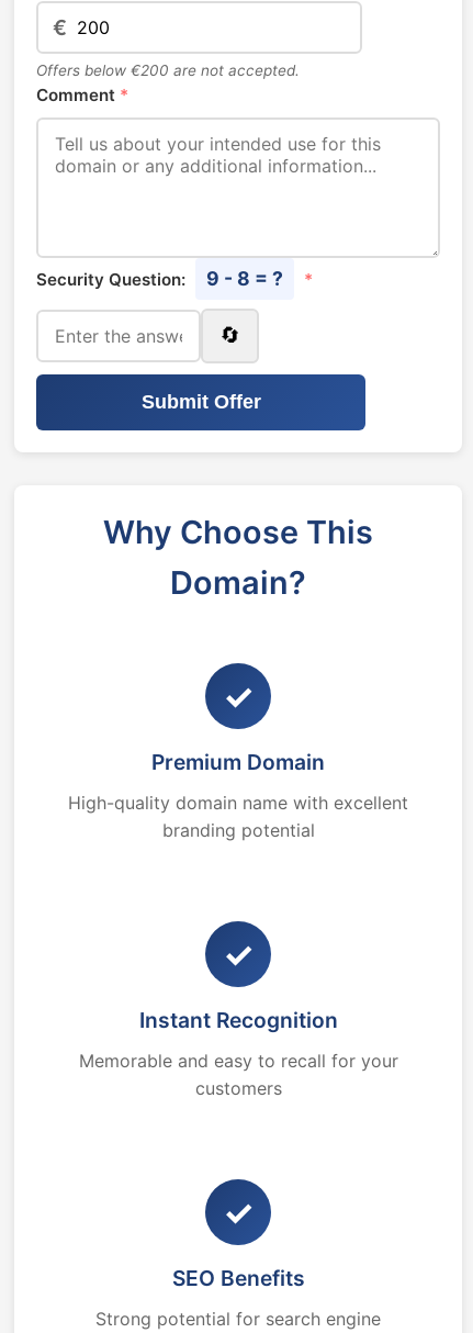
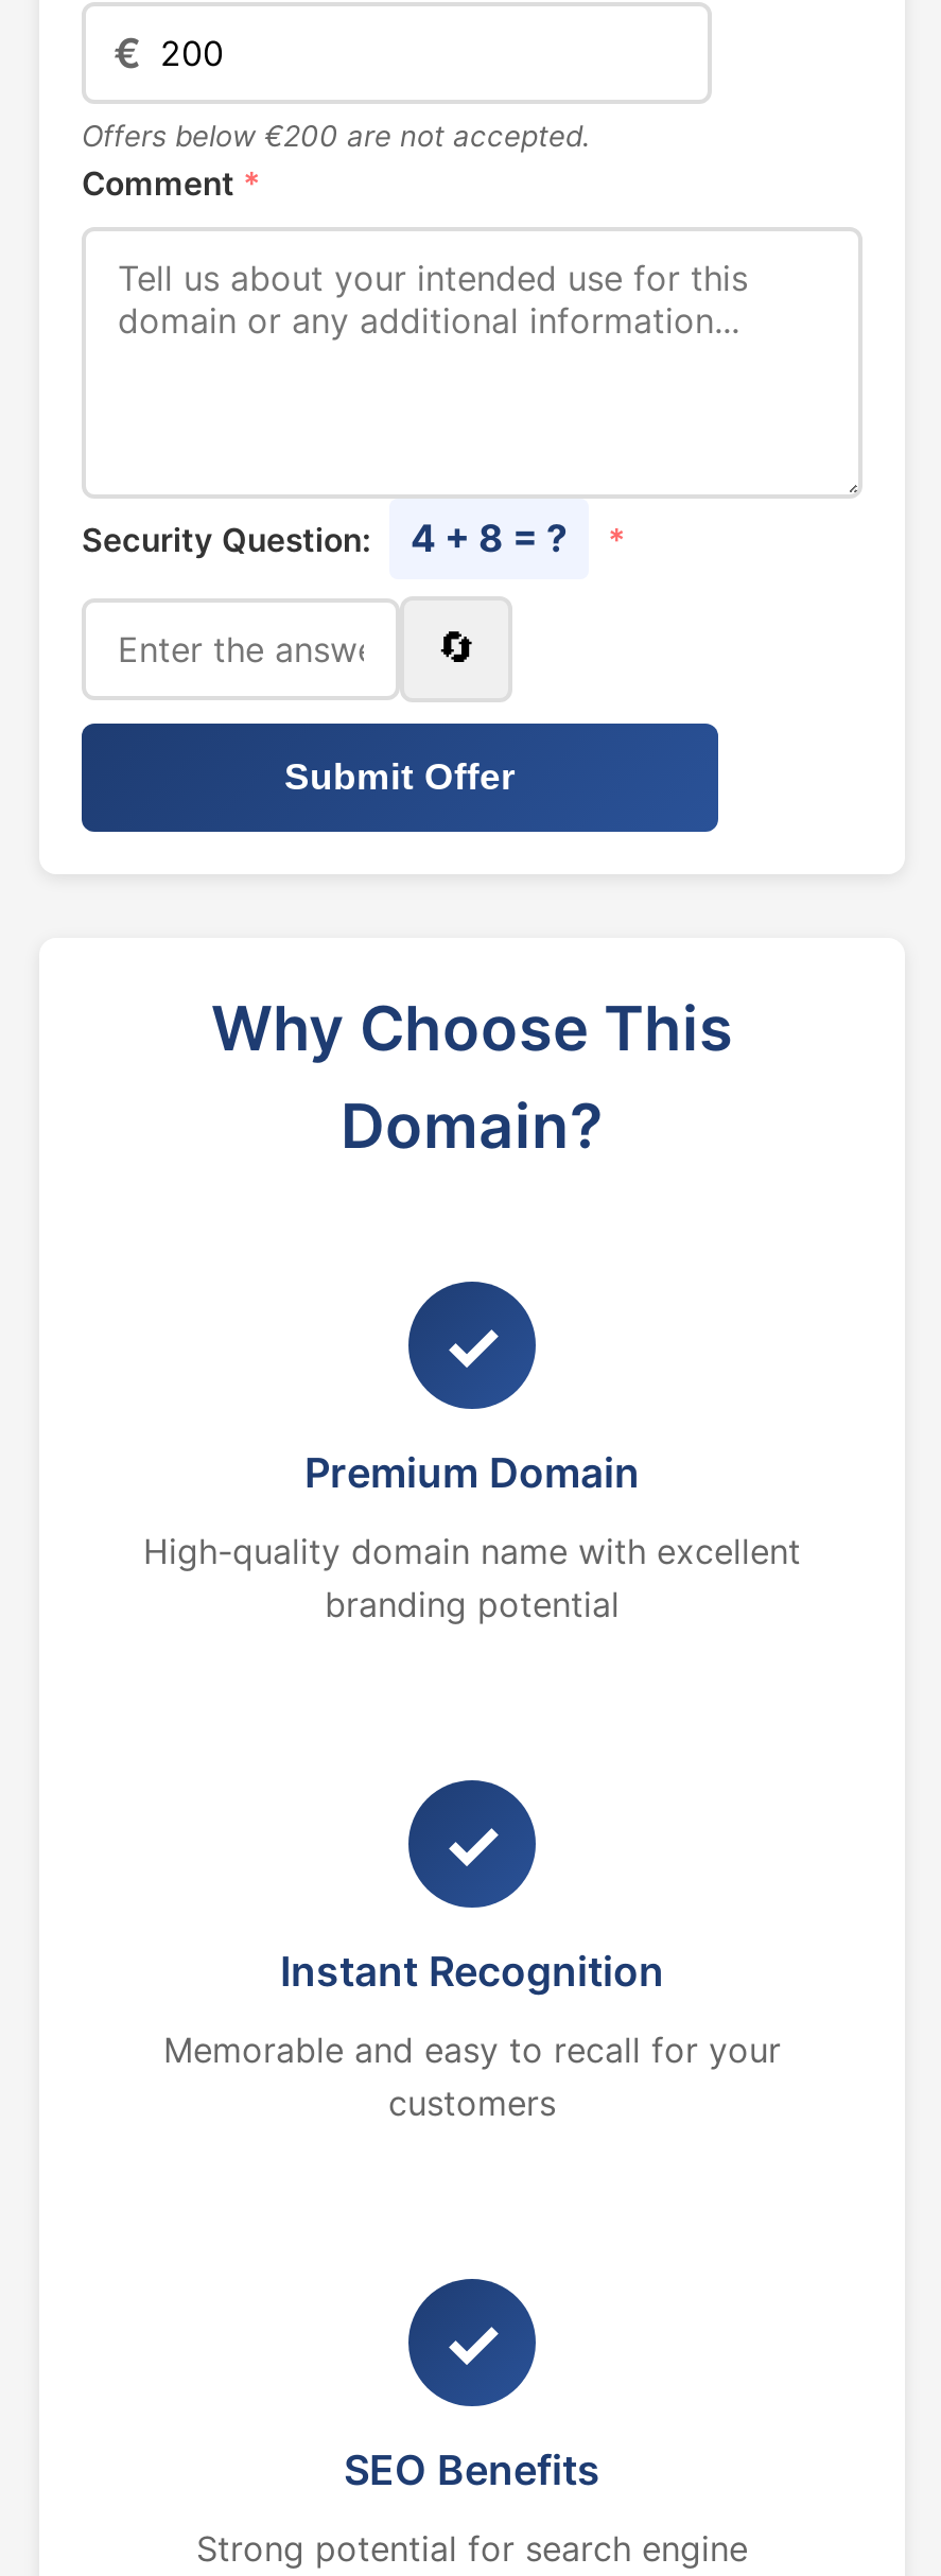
[206,267,283,290] 9 - 8 = ? -> [411,516,568,560] 4 + 8 = ?

